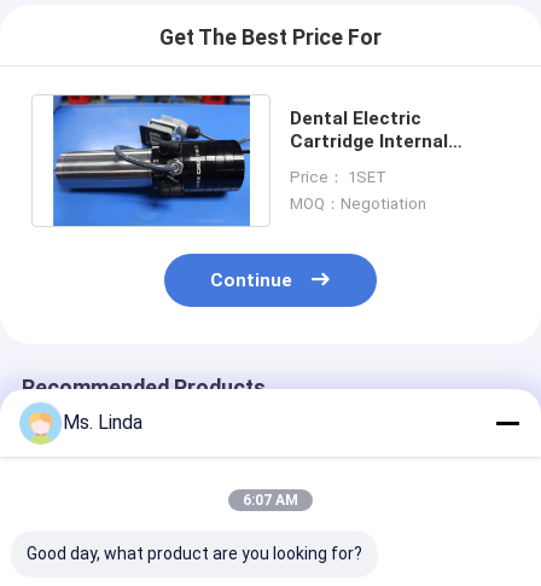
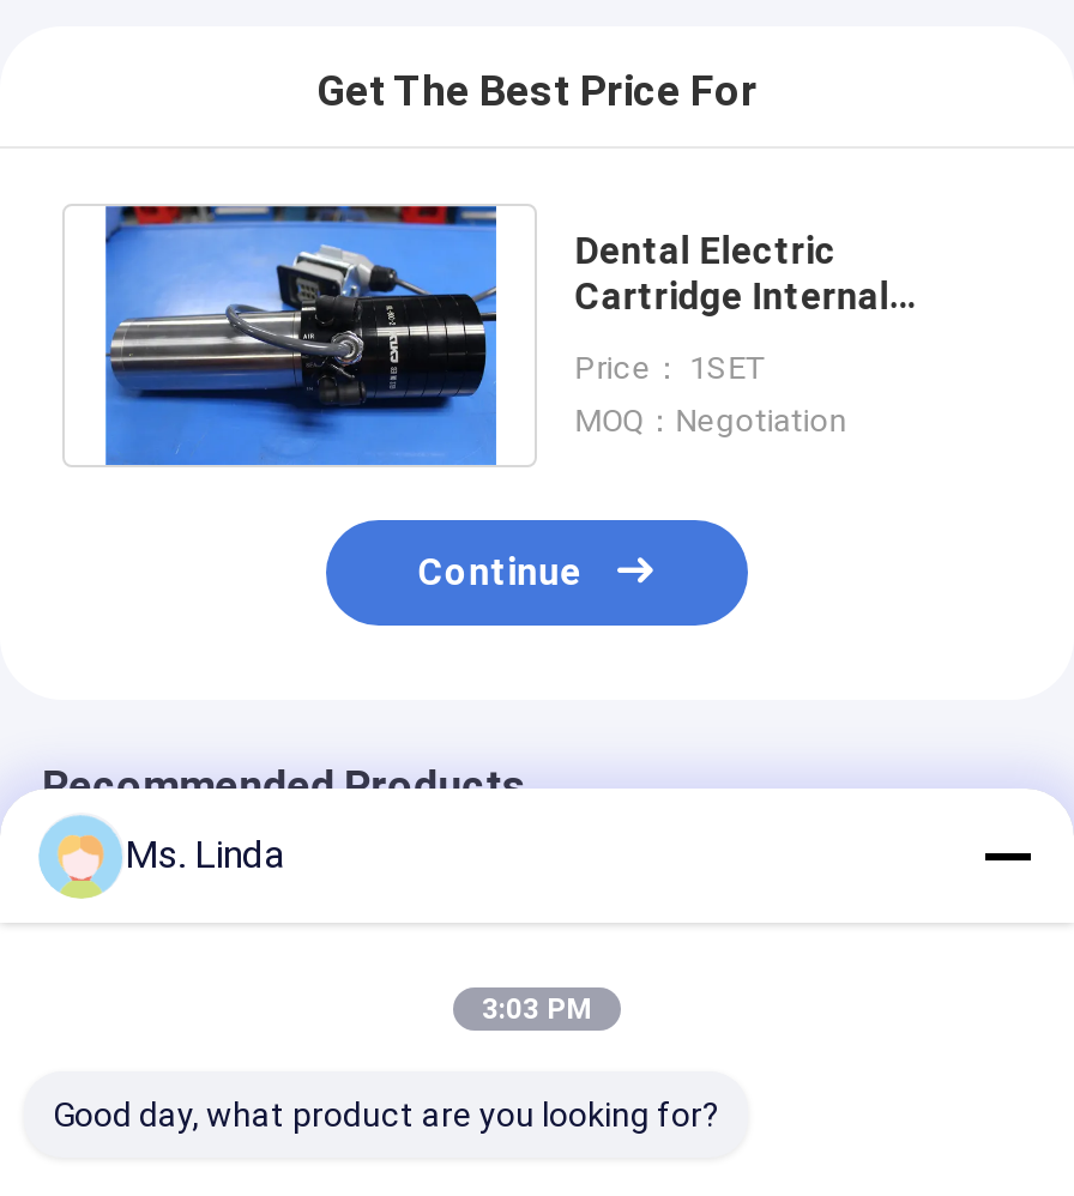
[243,492,298,509] 6:07 AM -> [482,992,592,1026] 3:03 PM

